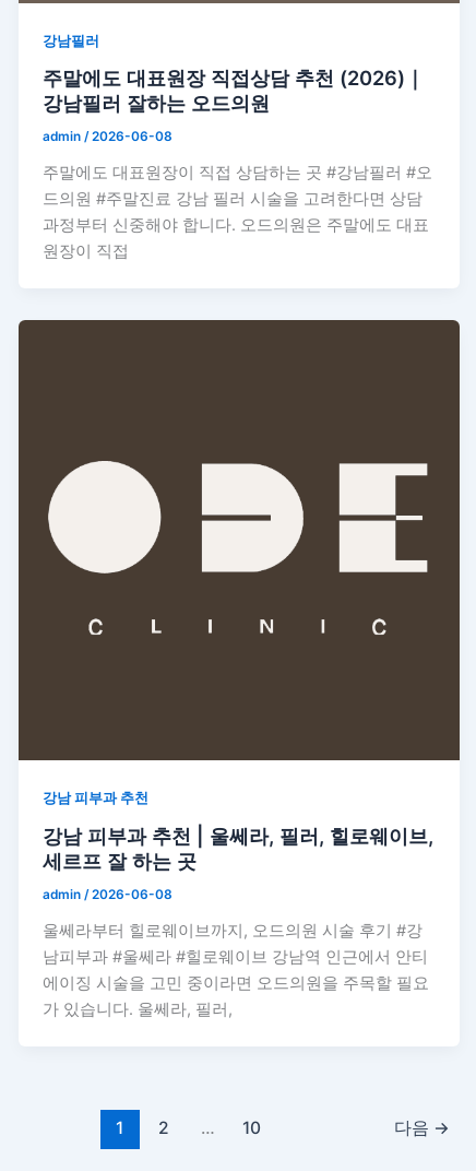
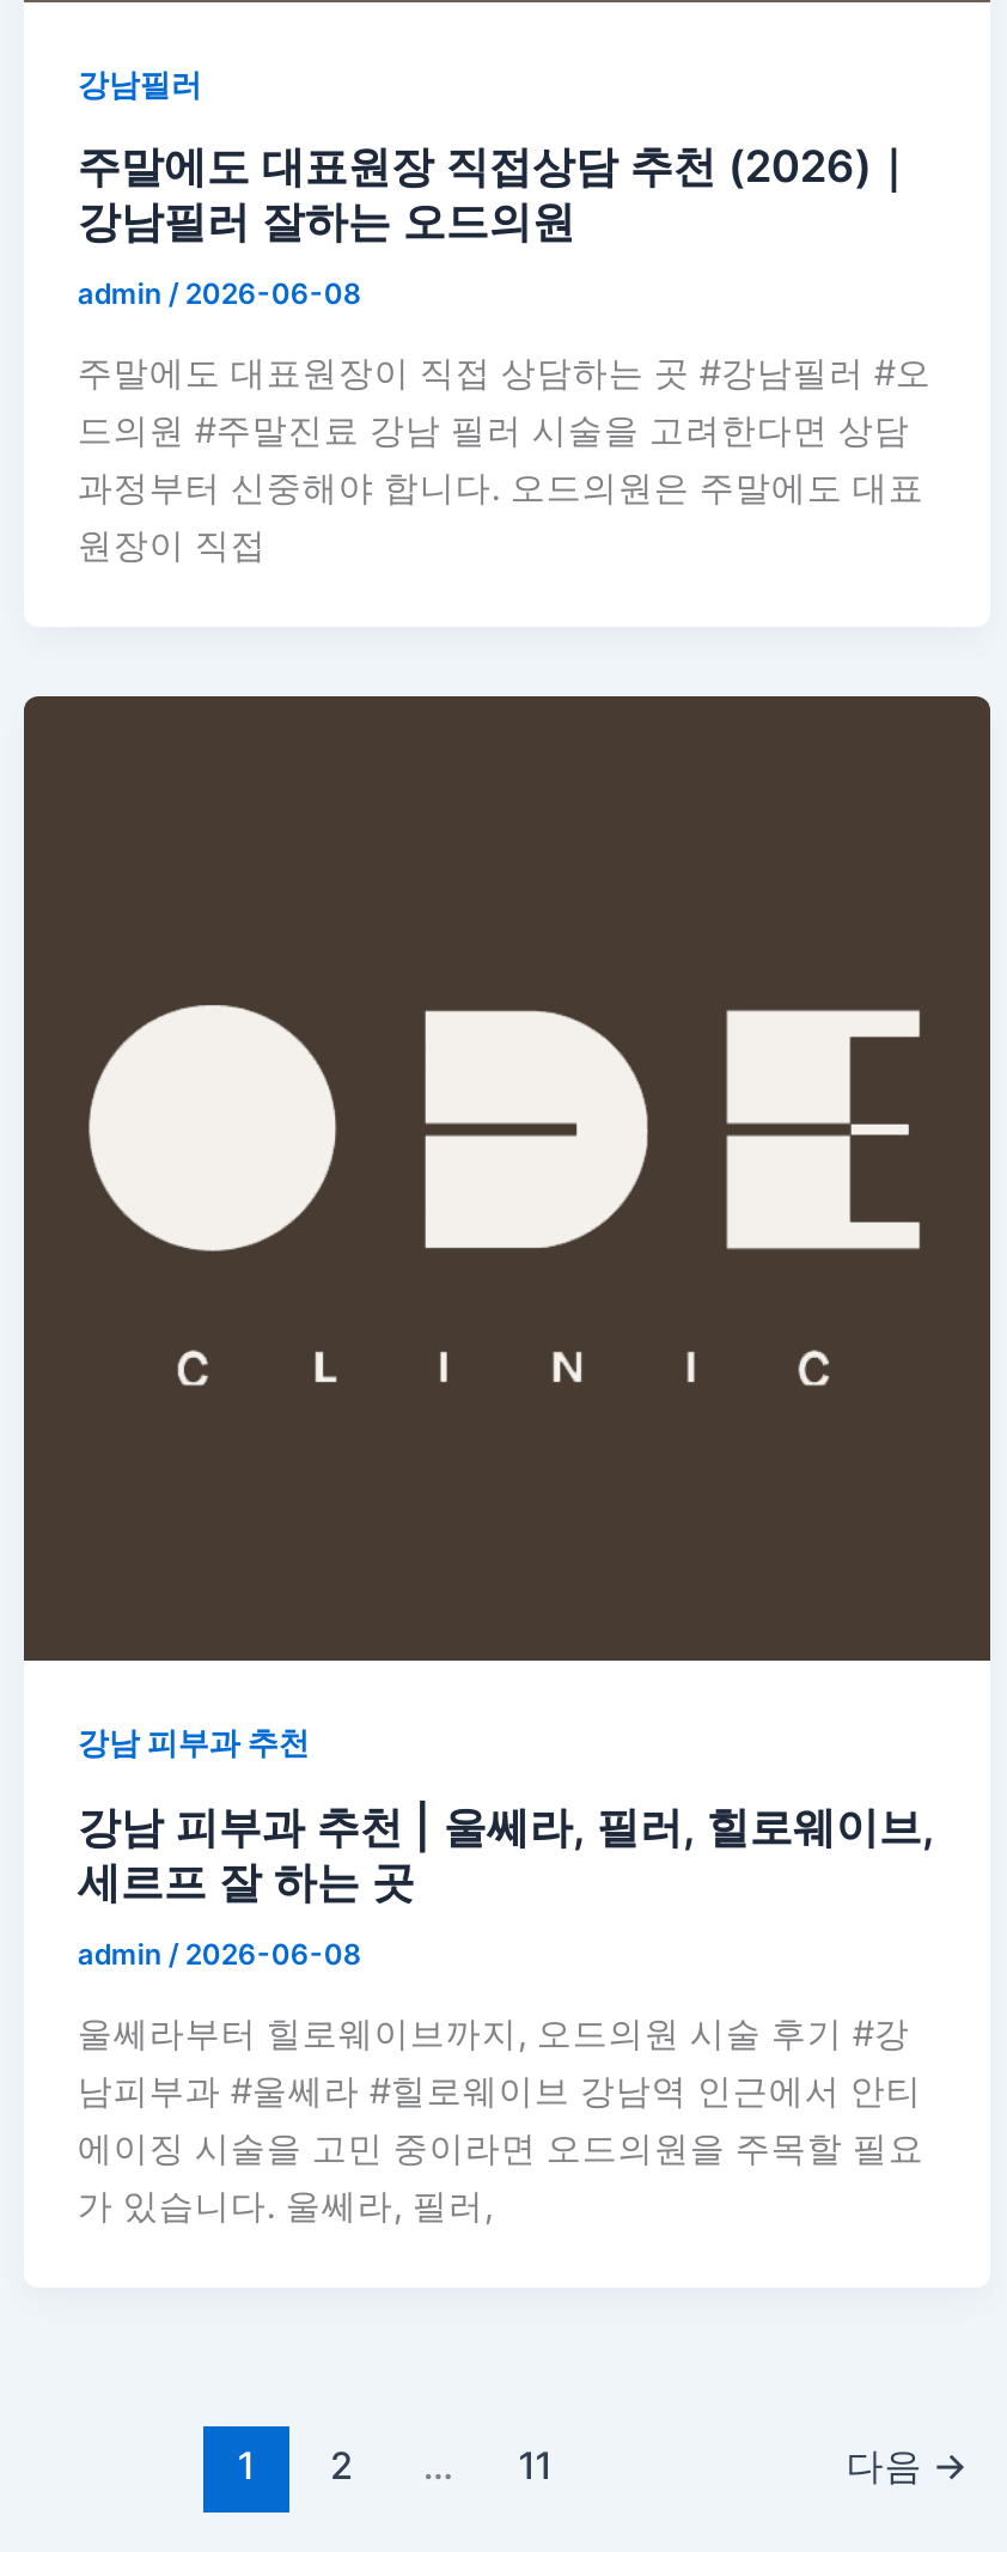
[242,1117,261,1138] 10 -> [518,2443,552,2488] 11

